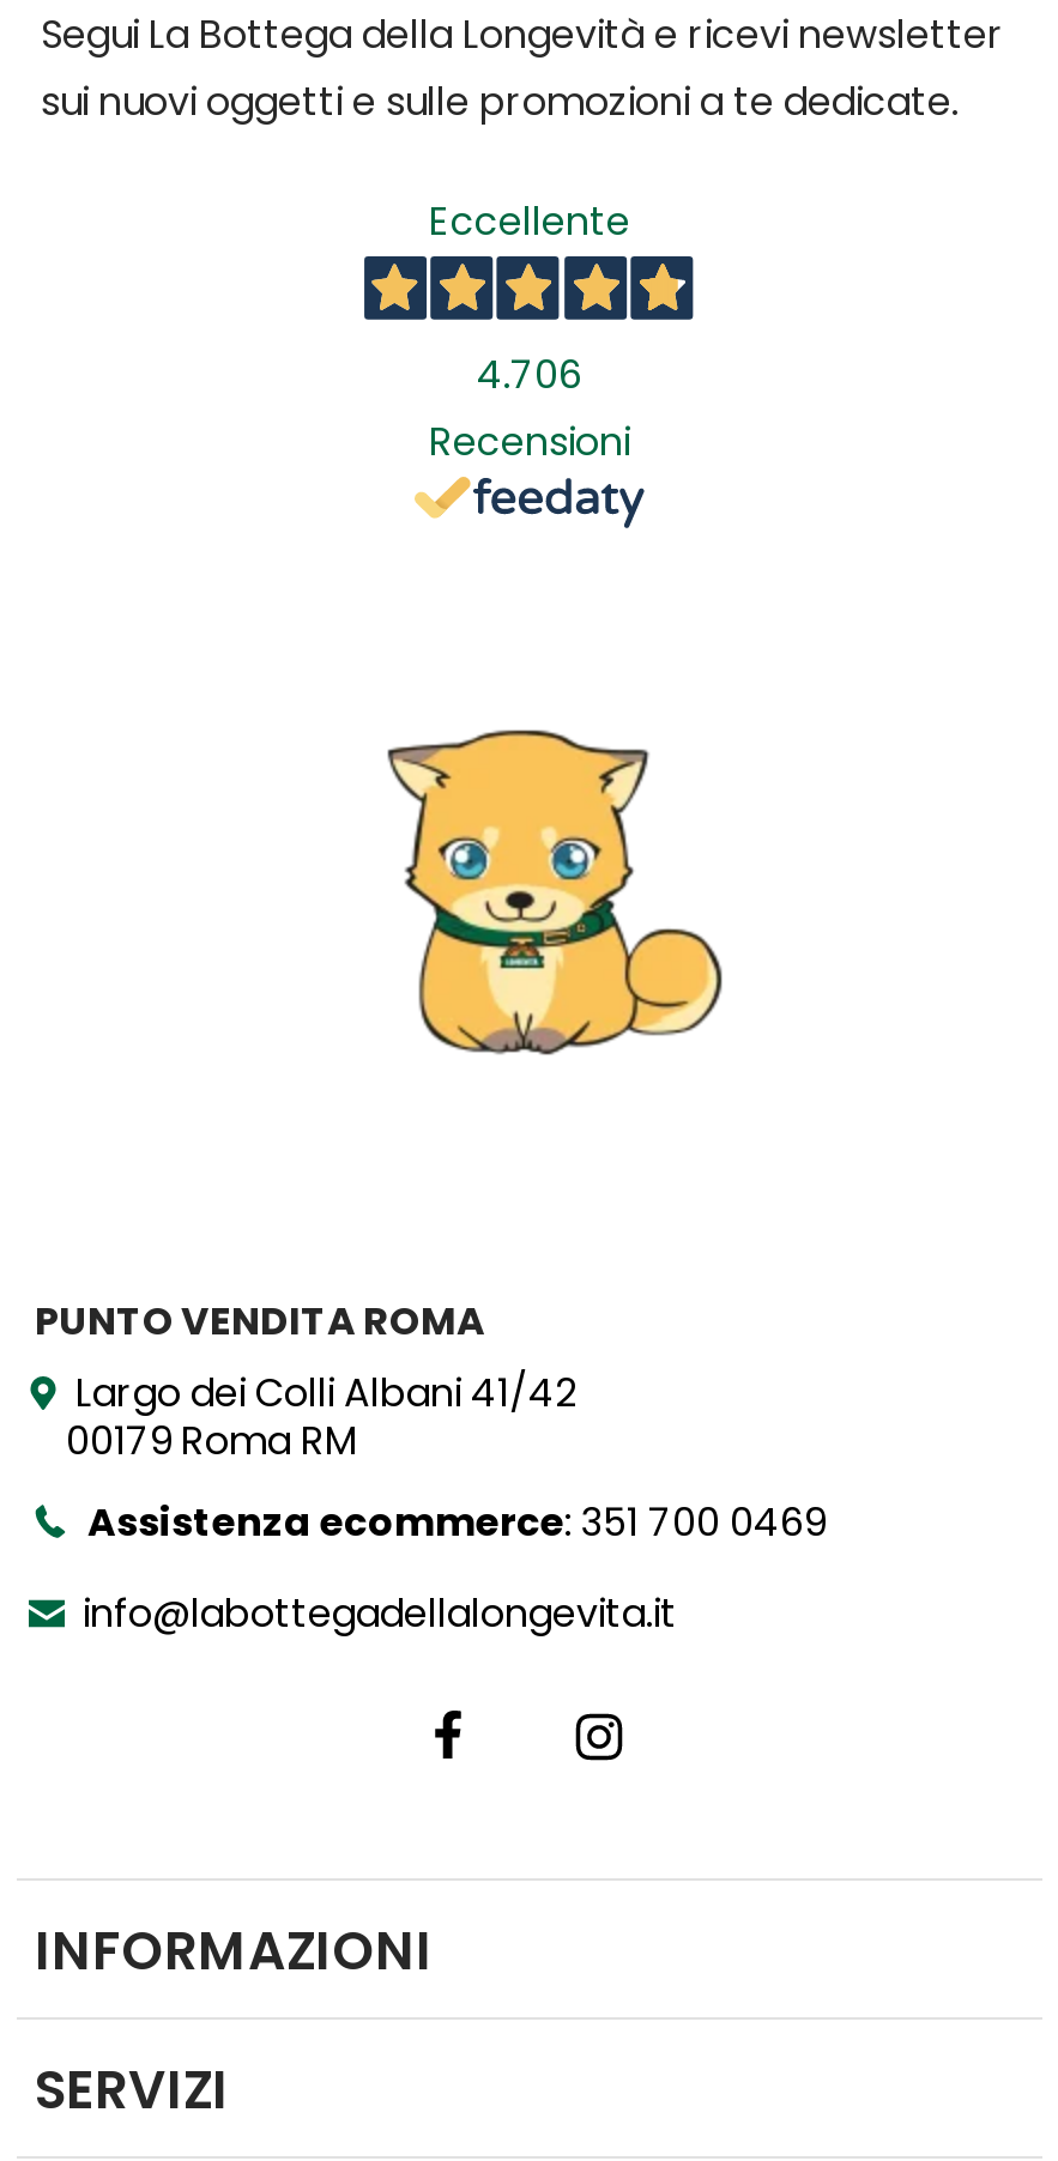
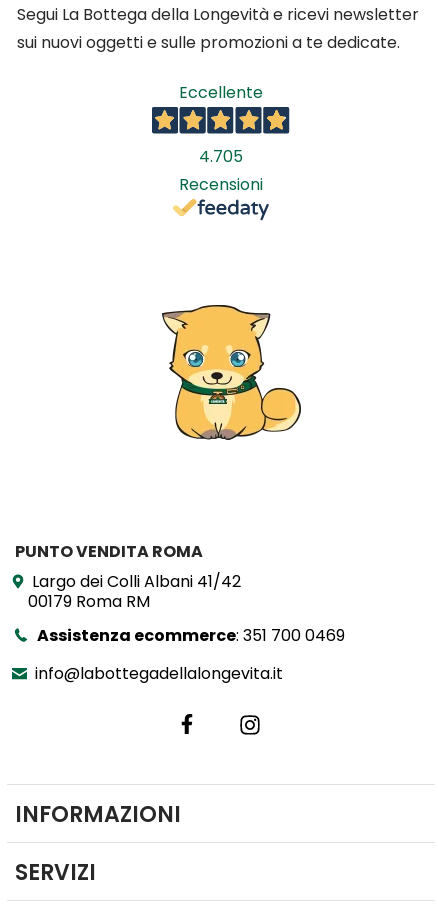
[477,347,582,402] 4.706 -> [199,145,243,168] 4.705

